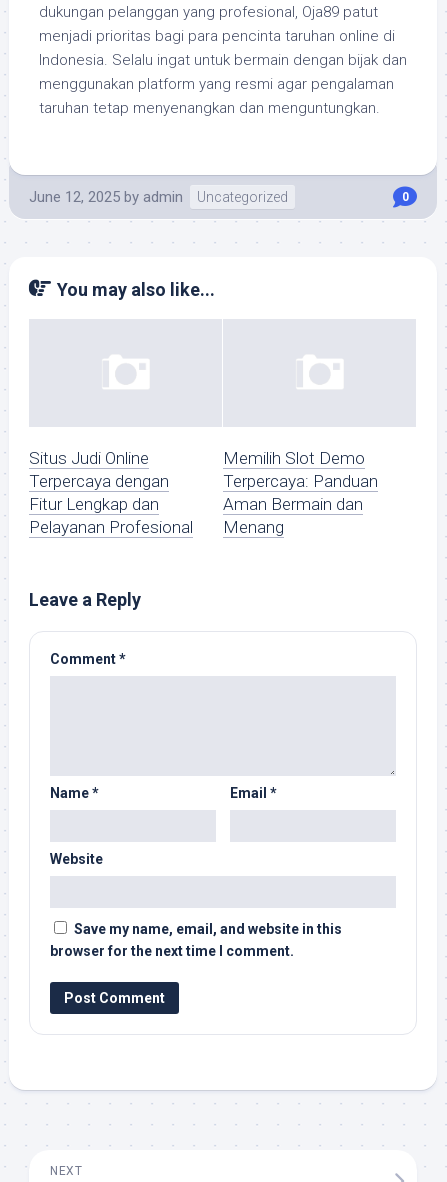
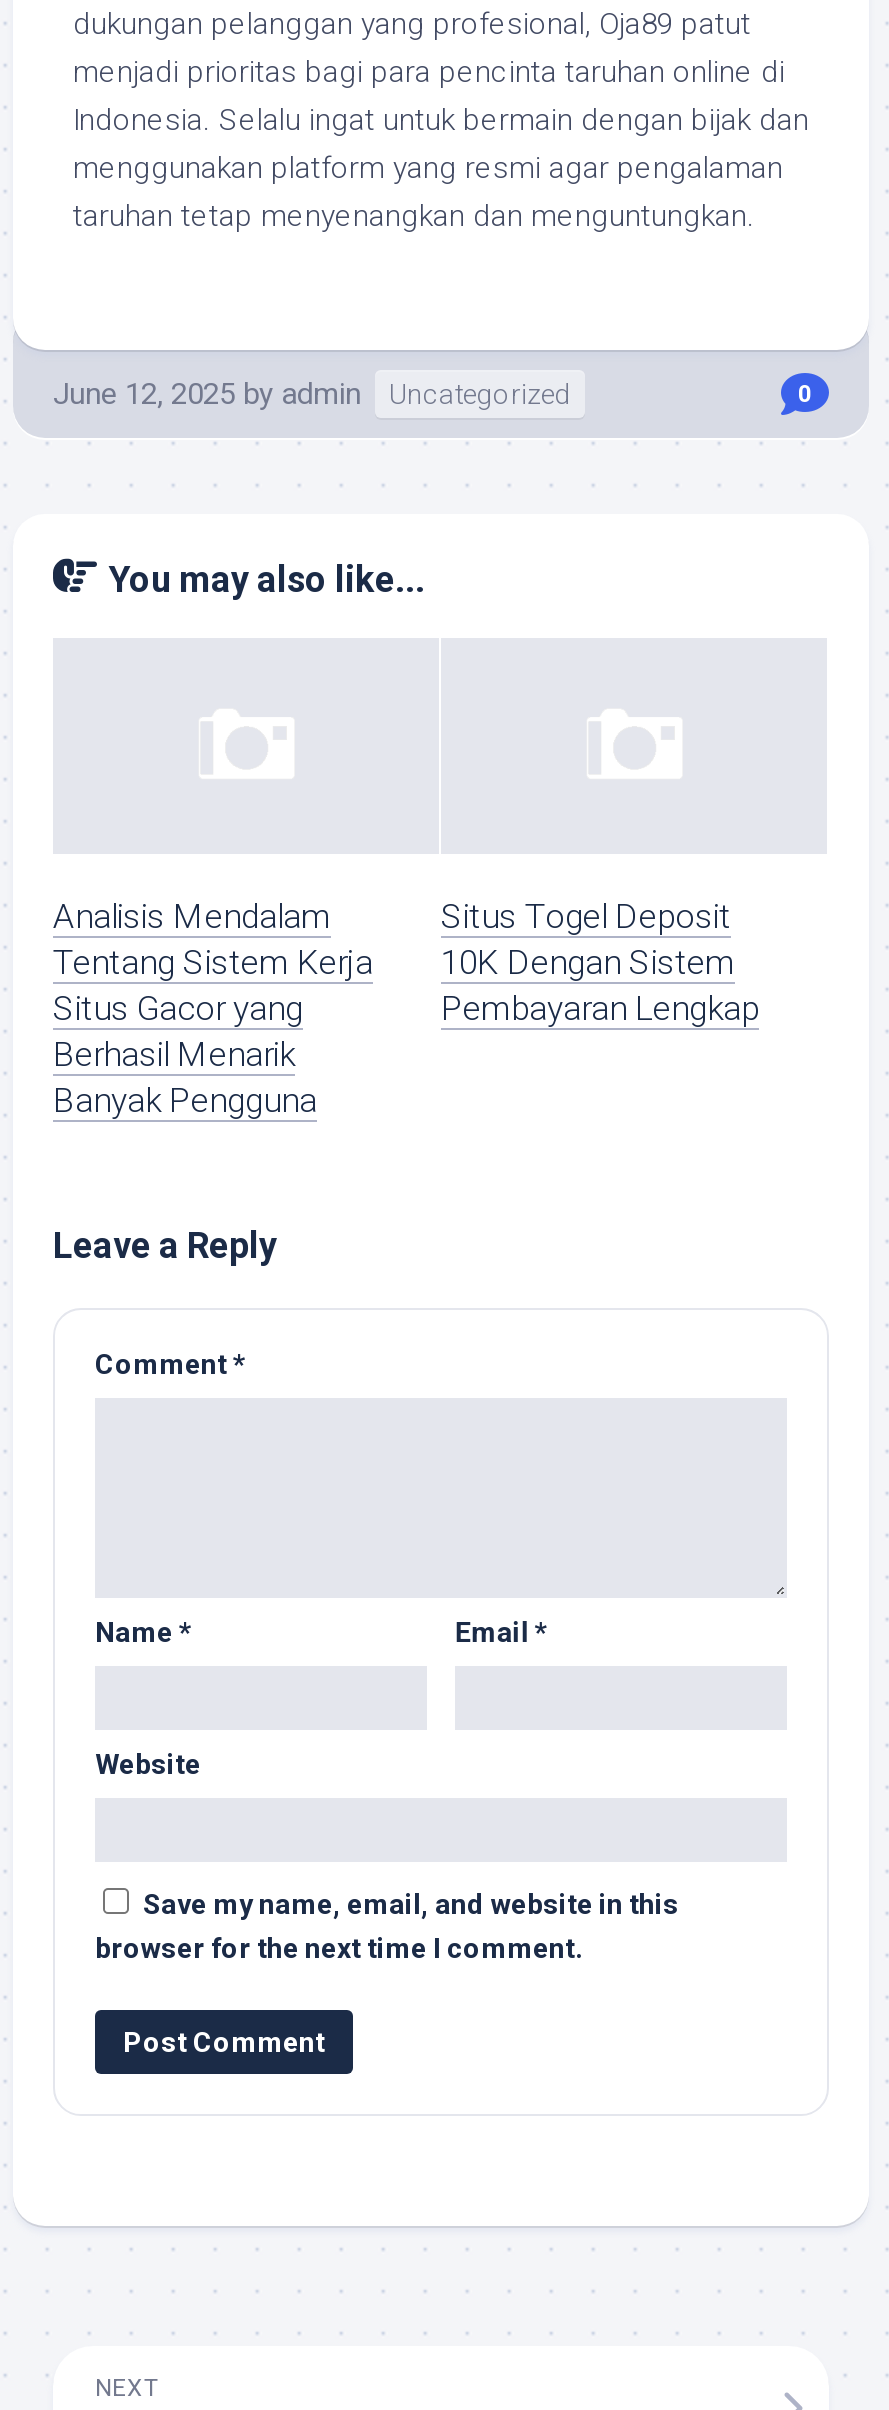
[29,448,193,537] Situs Judi Online | Terpercaya dengan | Fitur Lengkap dan | Pelayanan Profesional -> [53,897,373,1121] Analisis Mendalam | Tentang Sistem Kerja | Situs Gacor yang | Berhasil Menarik | Banyak Pengguna
[223,448,378,537] Memilih Slot Demo | Terpercaya: Panduan | Aman Bermain dan | Menang -> [441,897,759,1029] Situs Togel Deposit | 10K Dengan Sistem | Pembayaran Lengkap

